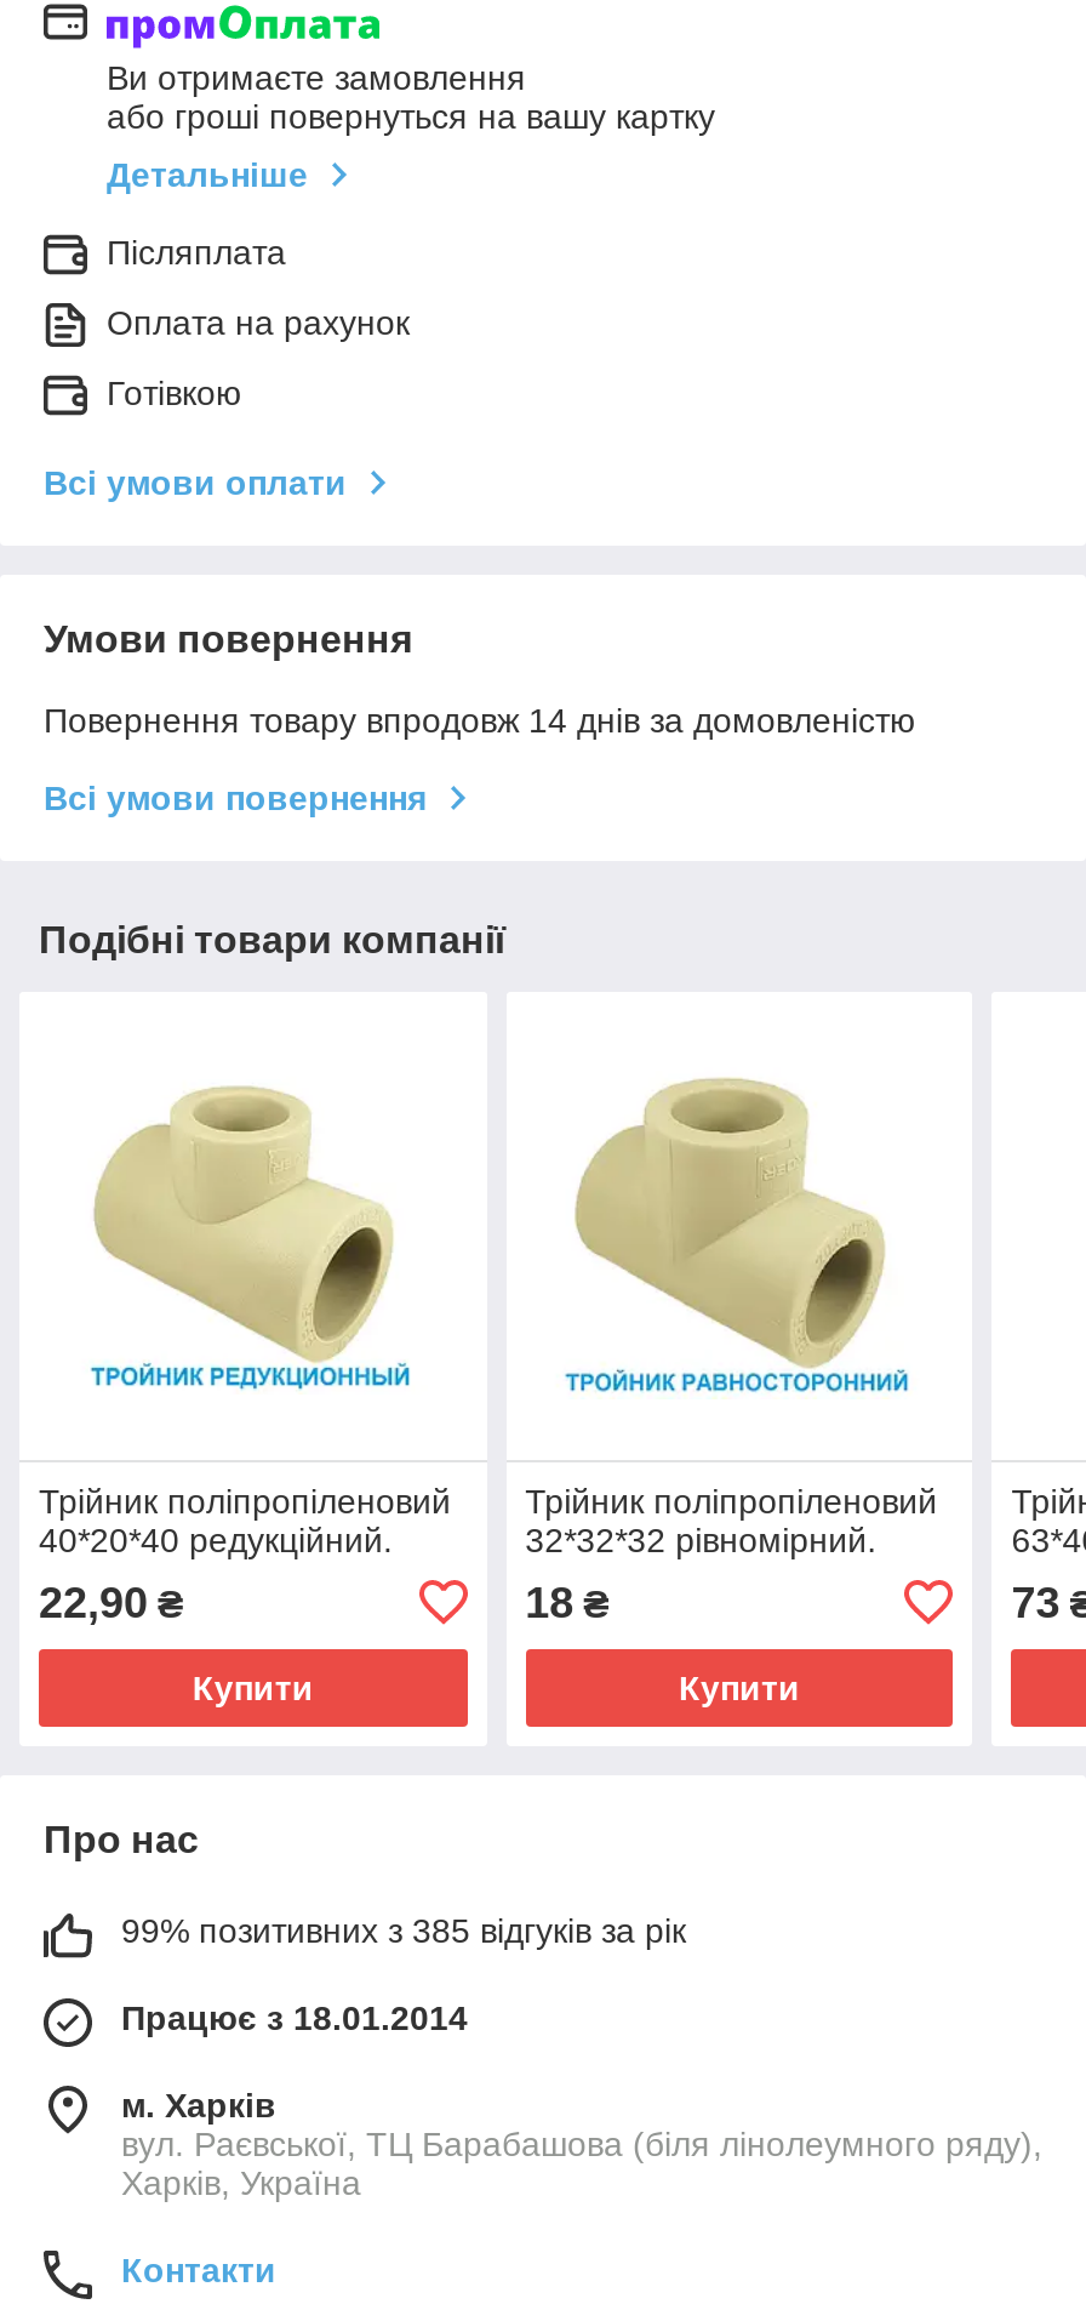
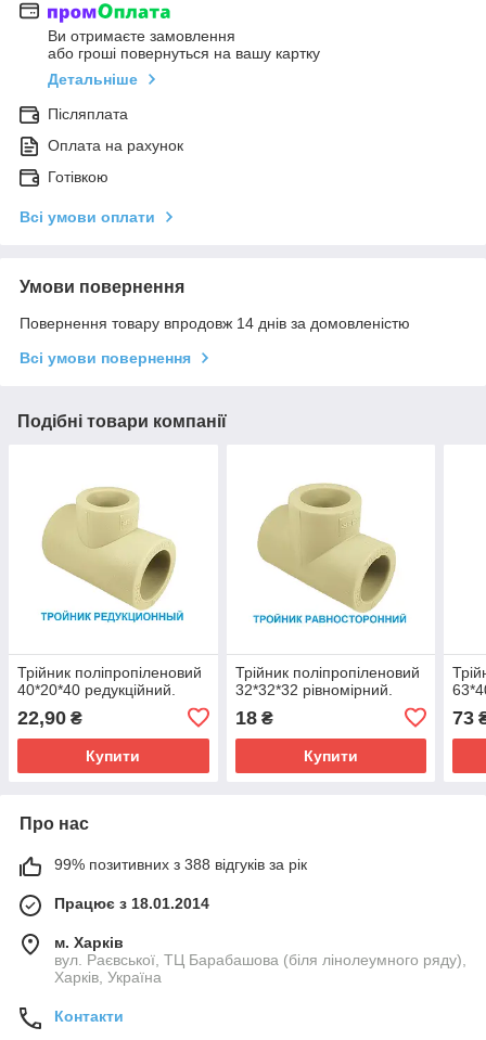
[121,1911,686,1949] 99% позитивних з 385 відгуків за рік -> [54,855,307,873] 99% позитивних з 388 відгуків за рік

